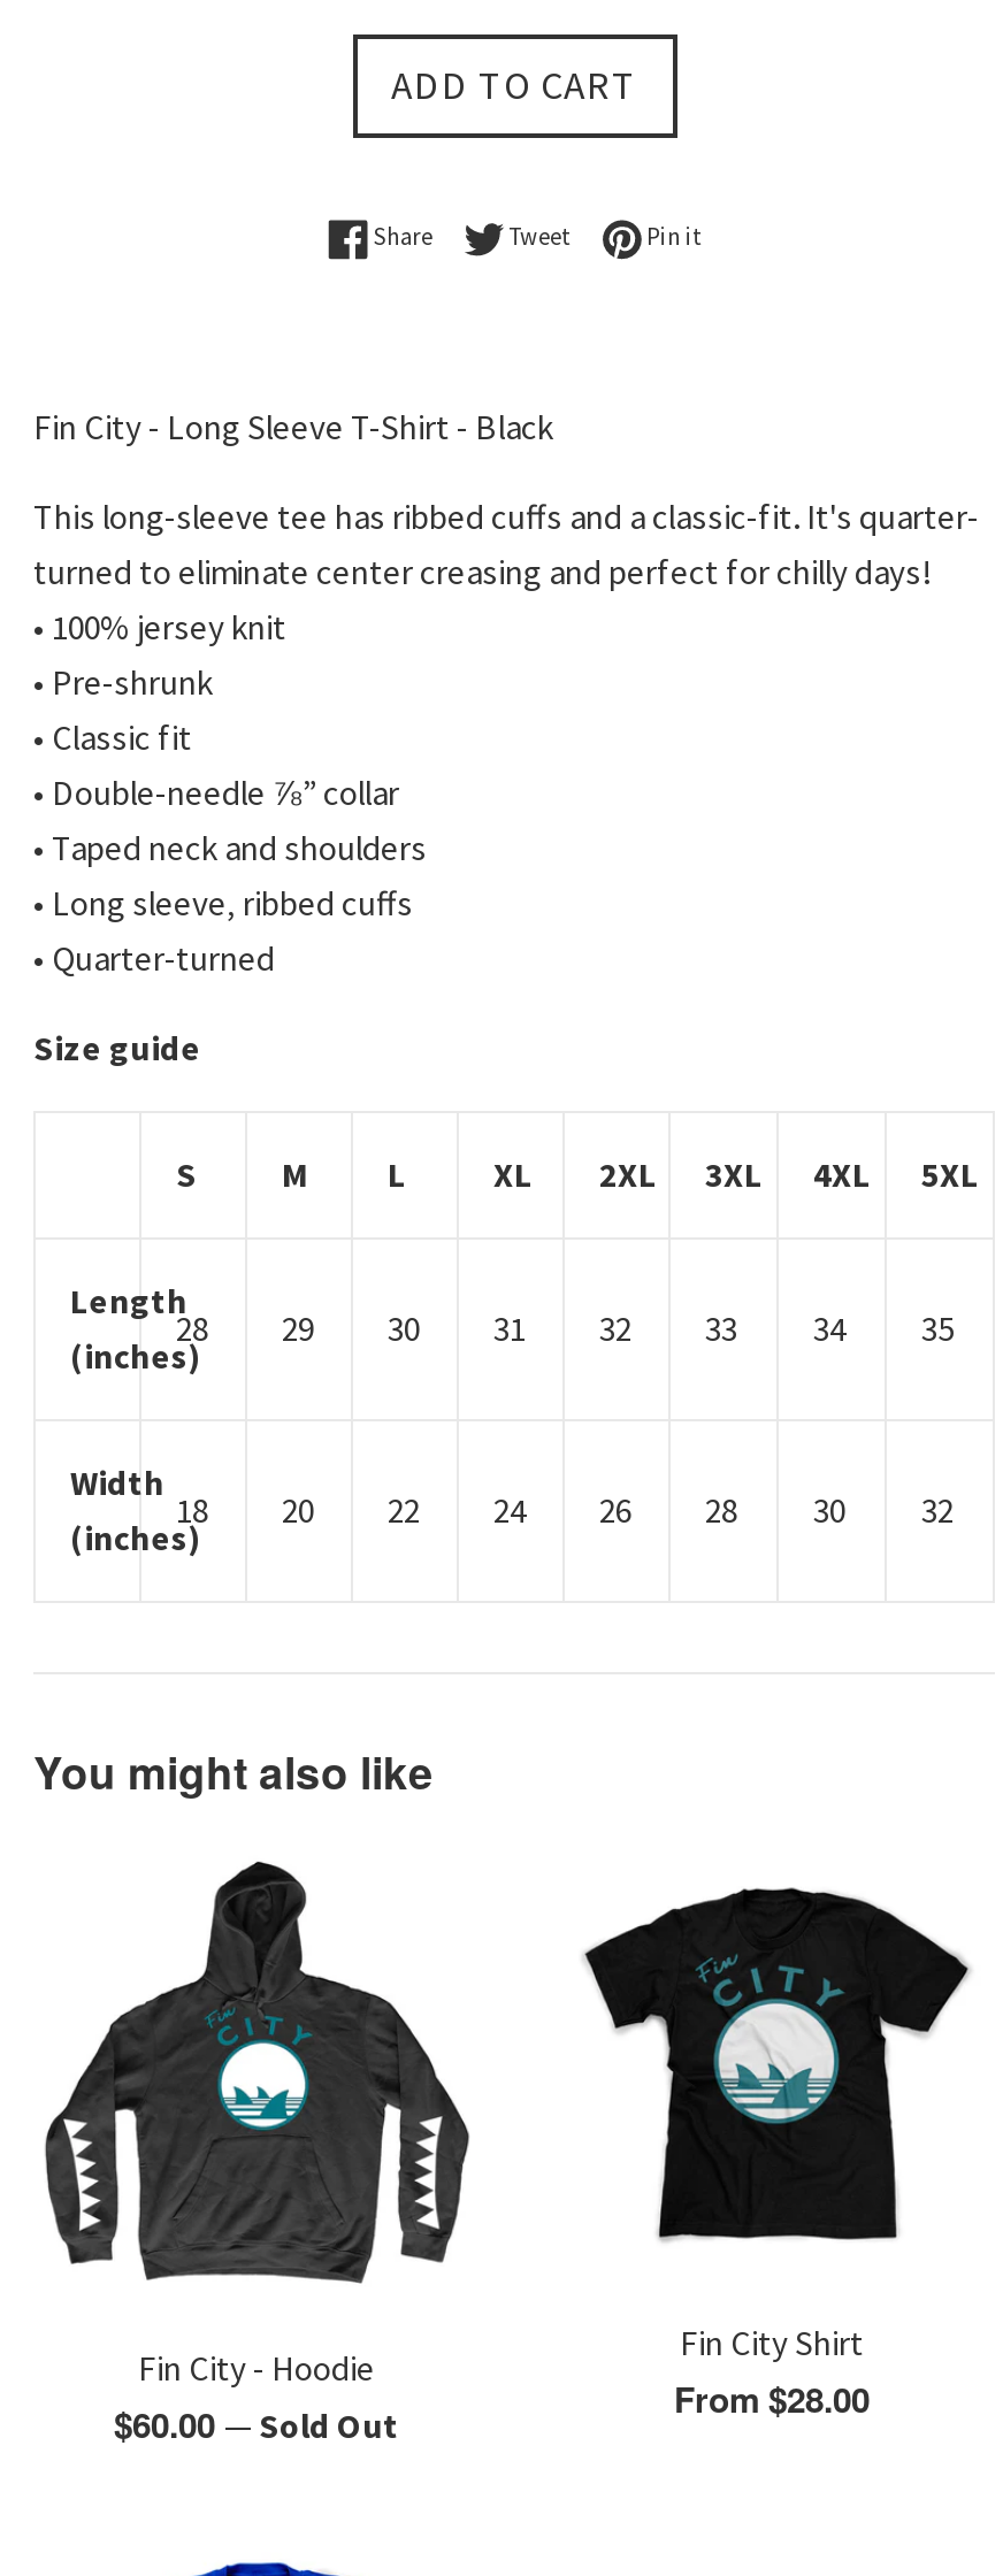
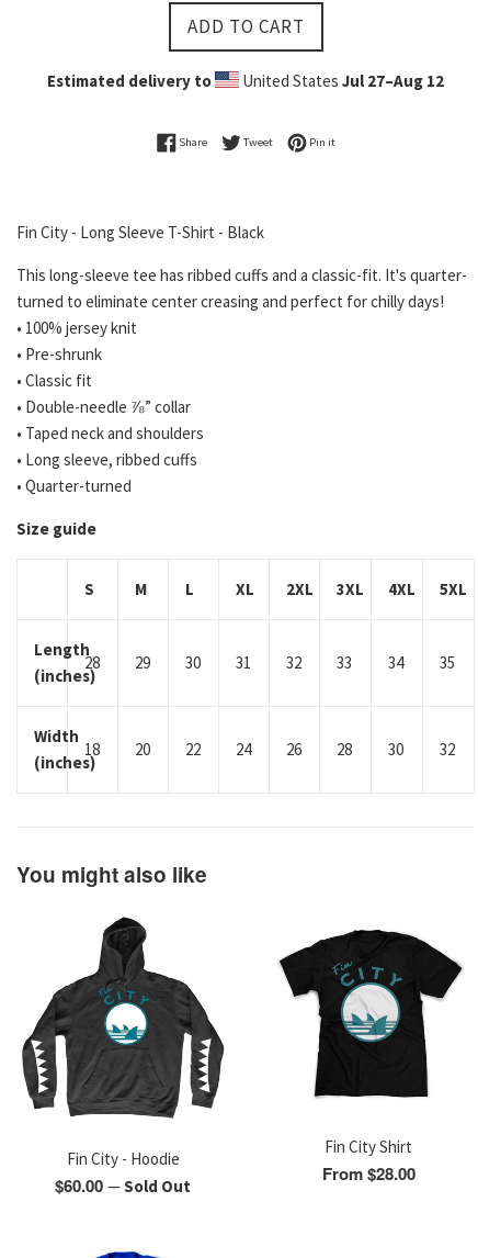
none -> [47,70,444,91] Estimated delivery to | United States Jul 27–Aug 12

